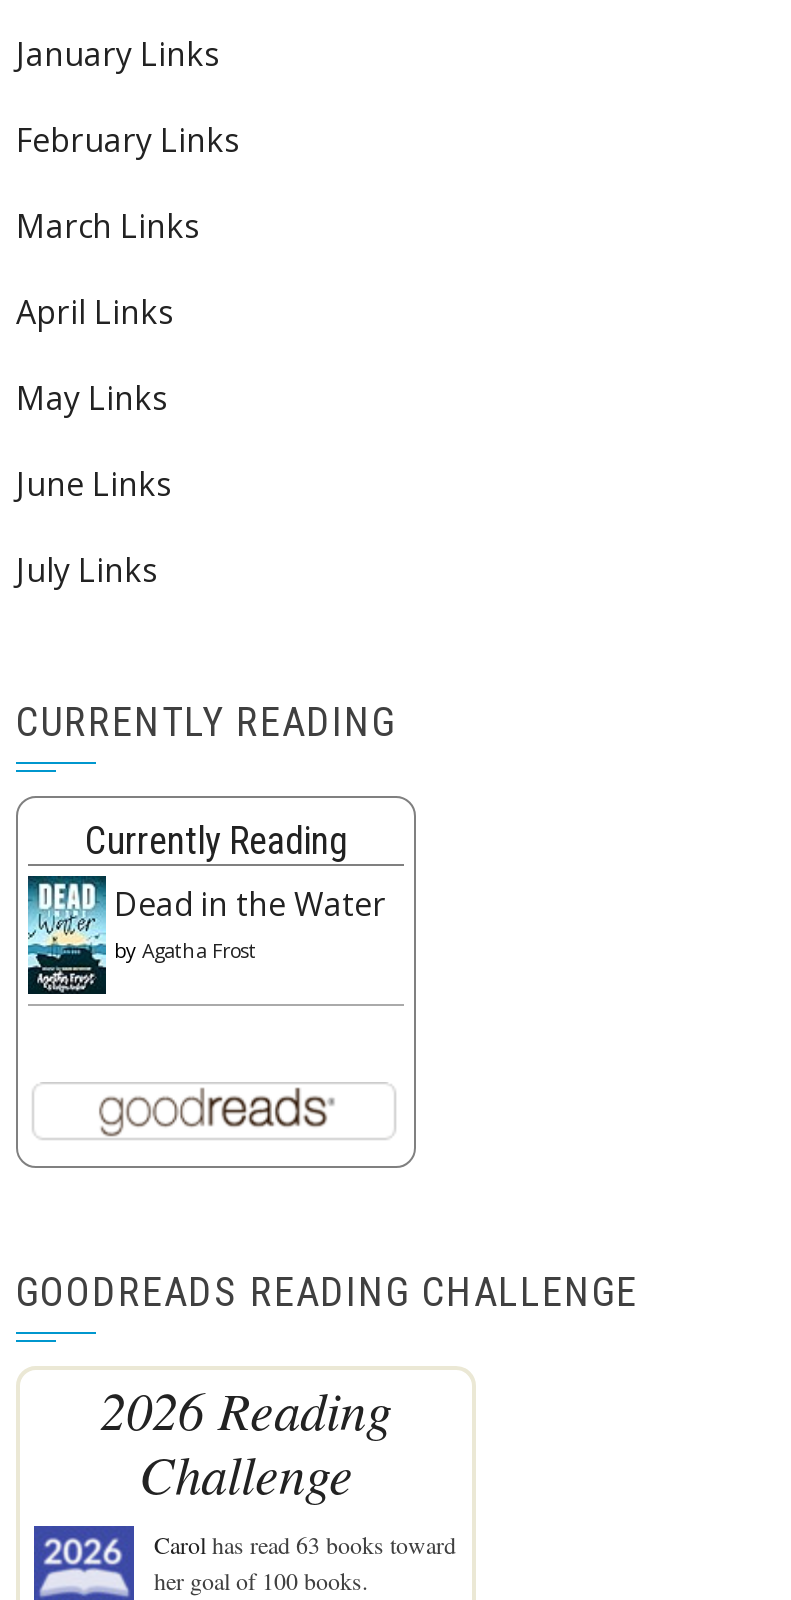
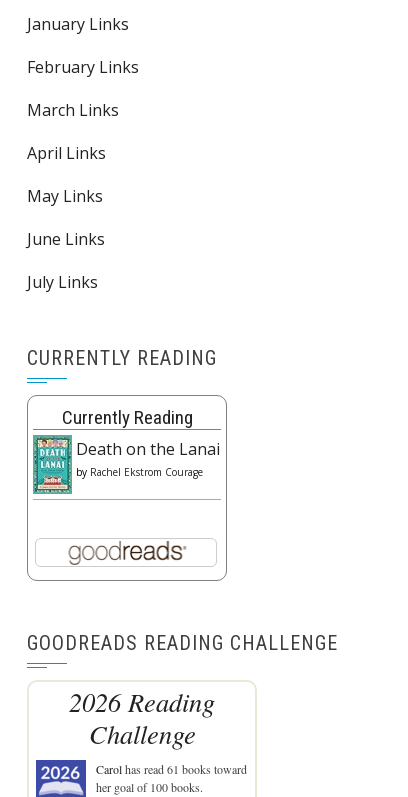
[26,874,386,996] [image] | Dead in the Water | by Agatha Frost -> [32,434,220,495] [image] | Death on the Lanai | by Rachel Ekstrom Courage
[154,1527,456,1559] Carol has read 63 books toward -> [96,761,247,777] Carol has read 61 books toward

